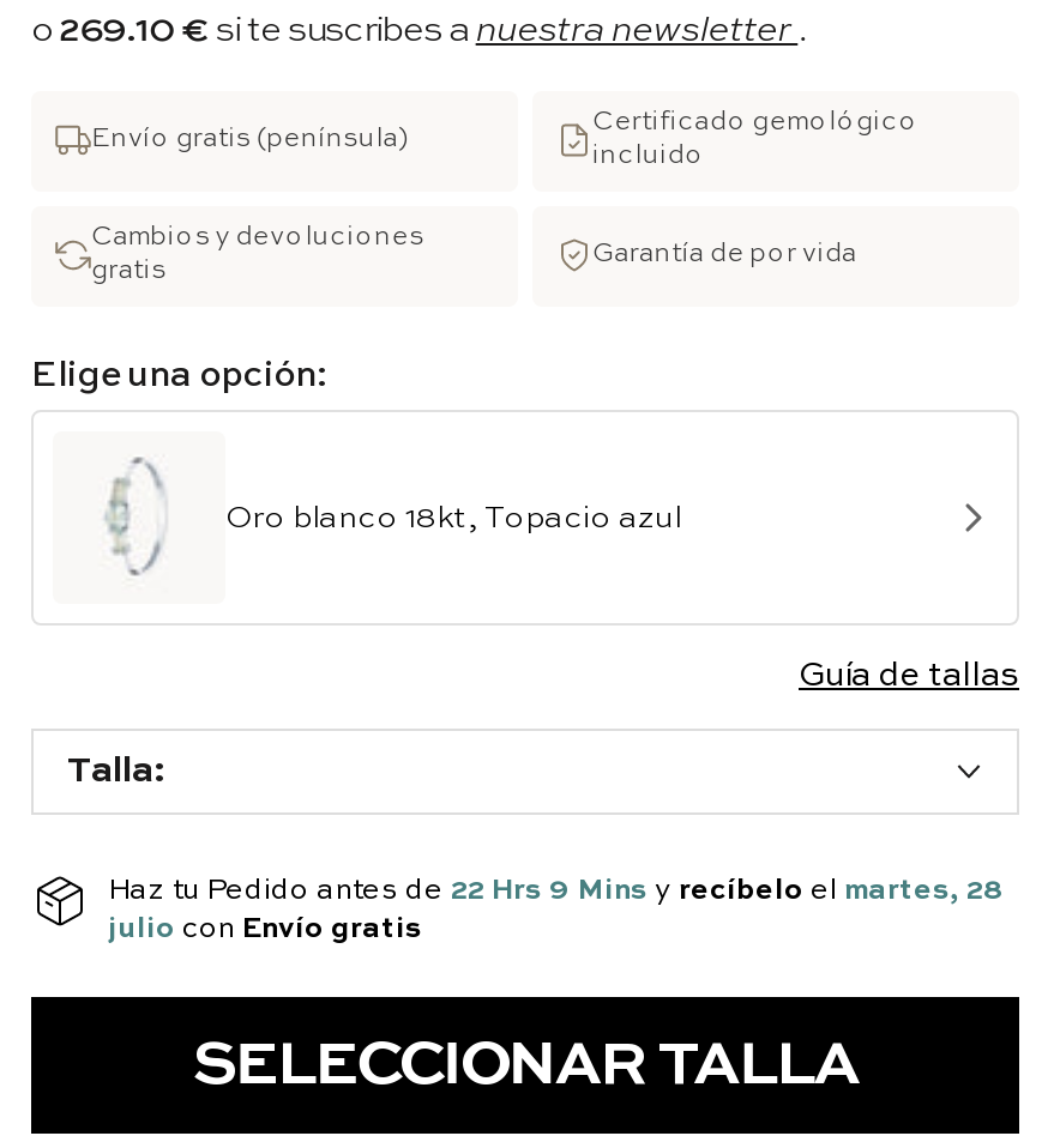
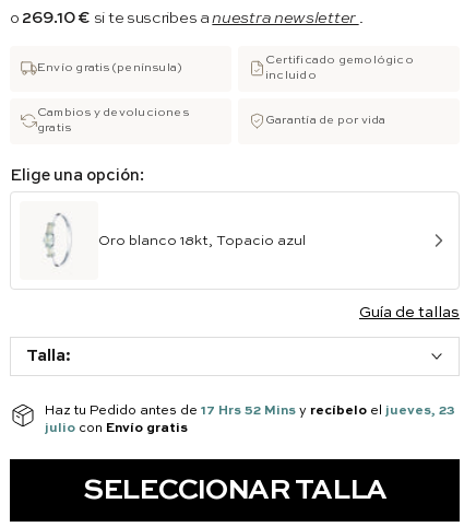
[108,878,1005,907] Haz tu Pedido antes de 22 Hrs 9 Mins y recíbelo el martes, 28 -> [45,405,455,418] Haz tu Pedido antes de 17 Hrs 52 Mins y recíbelo el jueves, 23

